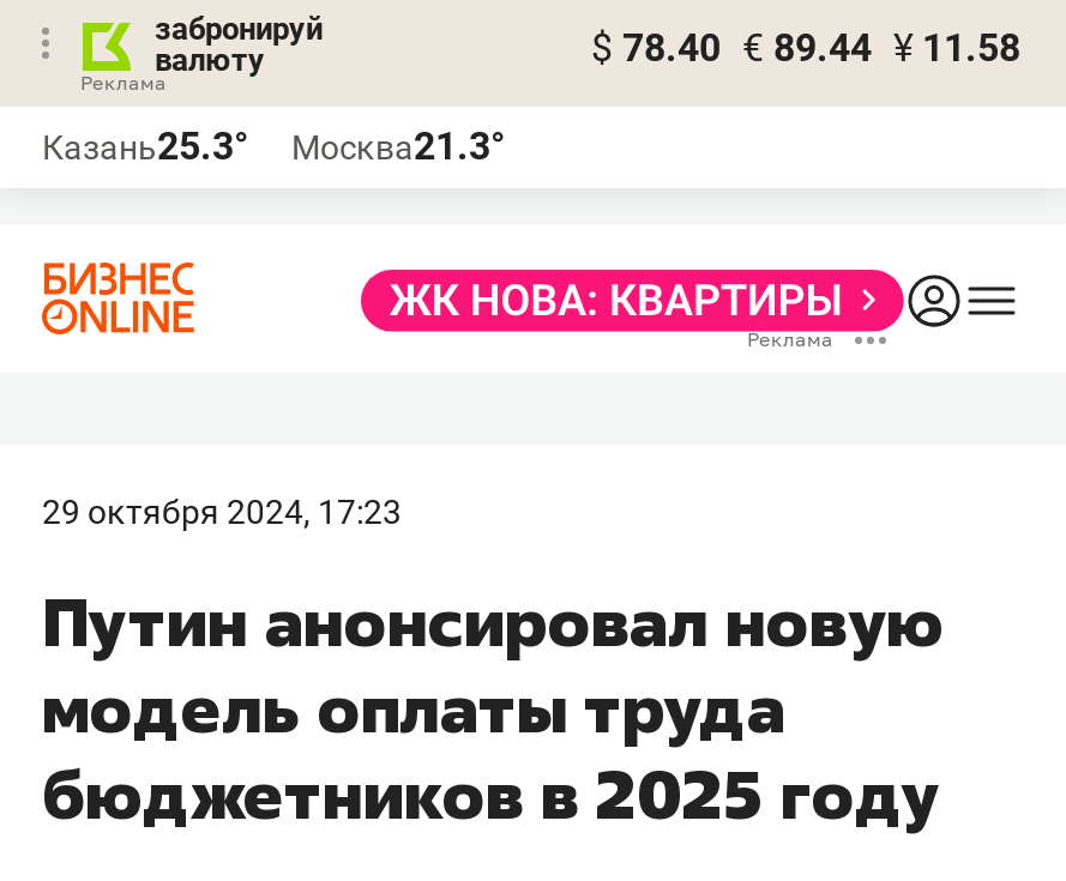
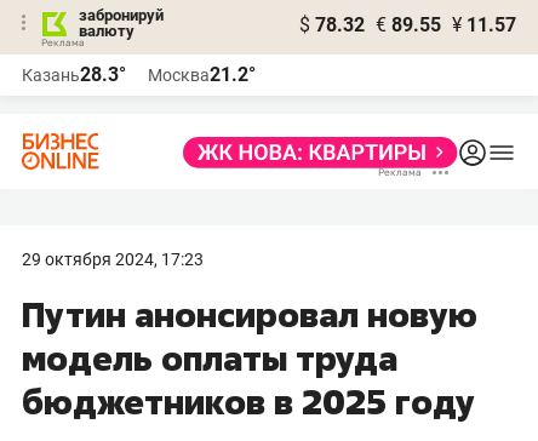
[591,25,1020,71] $ 78.40 € 89.44 ¥ 11.58 -> [299,13,516,36] $ 78.32 € 89.55 ¥ 11.57
[42,123,248,169] Казань25.3° -> [22,63,126,86] Казань28.3°
[291,123,505,169] Москва21.3° -> [148,63,256,86] Москва21.2°

